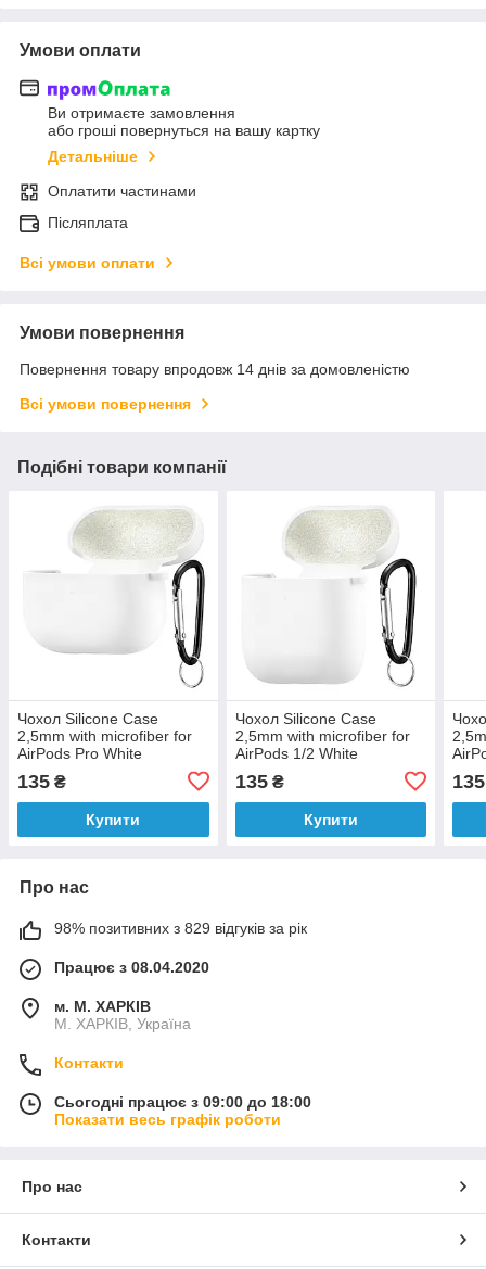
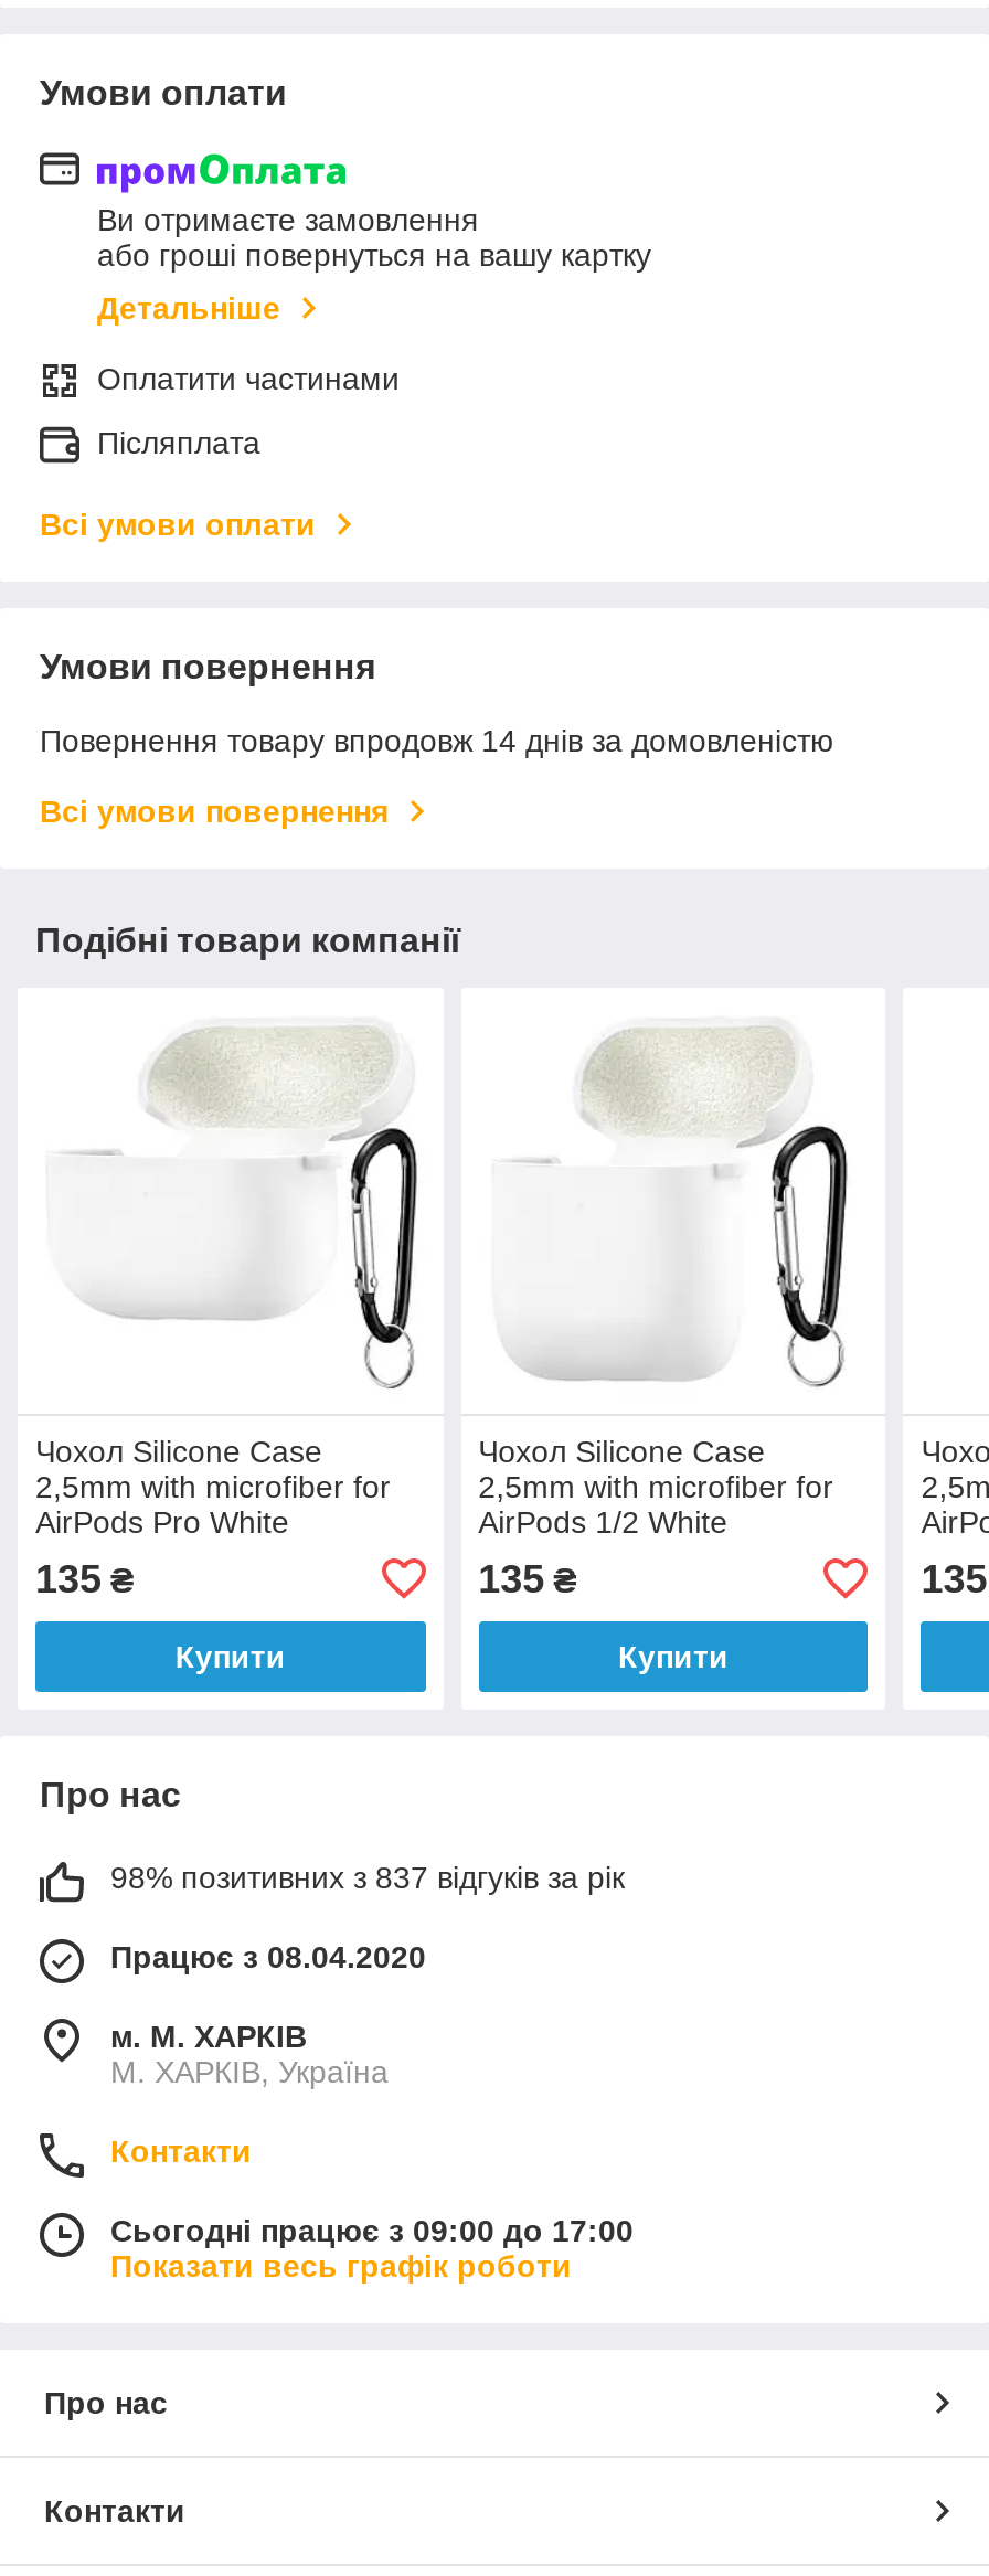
[54,919,307,937] 98% позитивних з 829 відгуків за рік -> [110,1859,625,1895] 98% позитивних з 837 відгуків за рік
[54,1093,311,1110] Сьогодні працює з 09:00 до 18:00 -> [110,2212,634,2248] Сьогодні працює з 09:00 до 17:00

